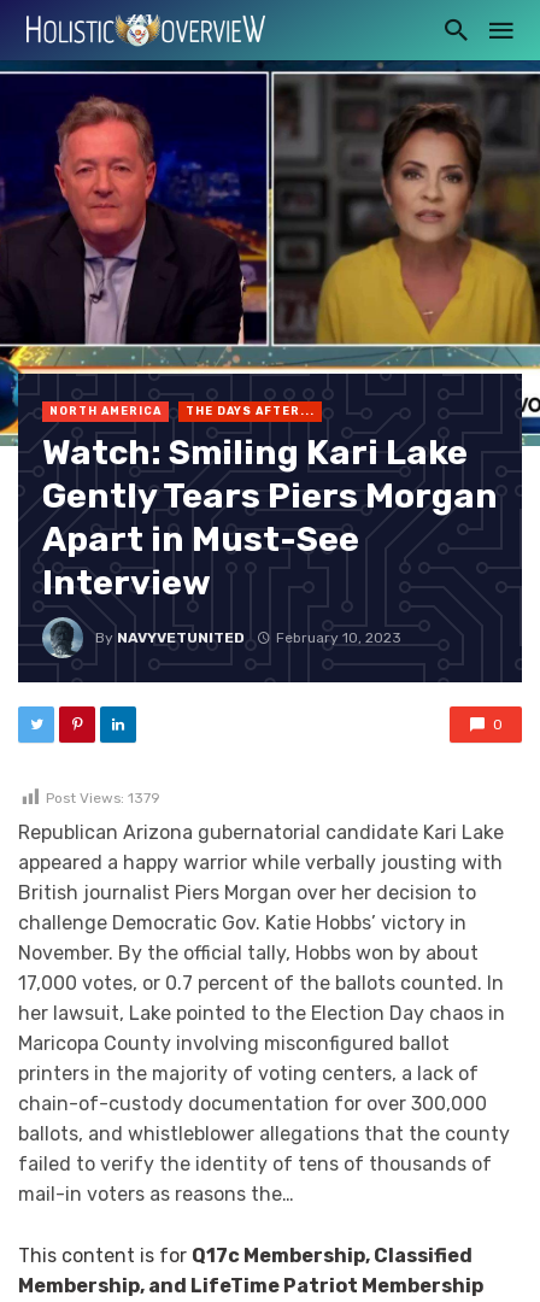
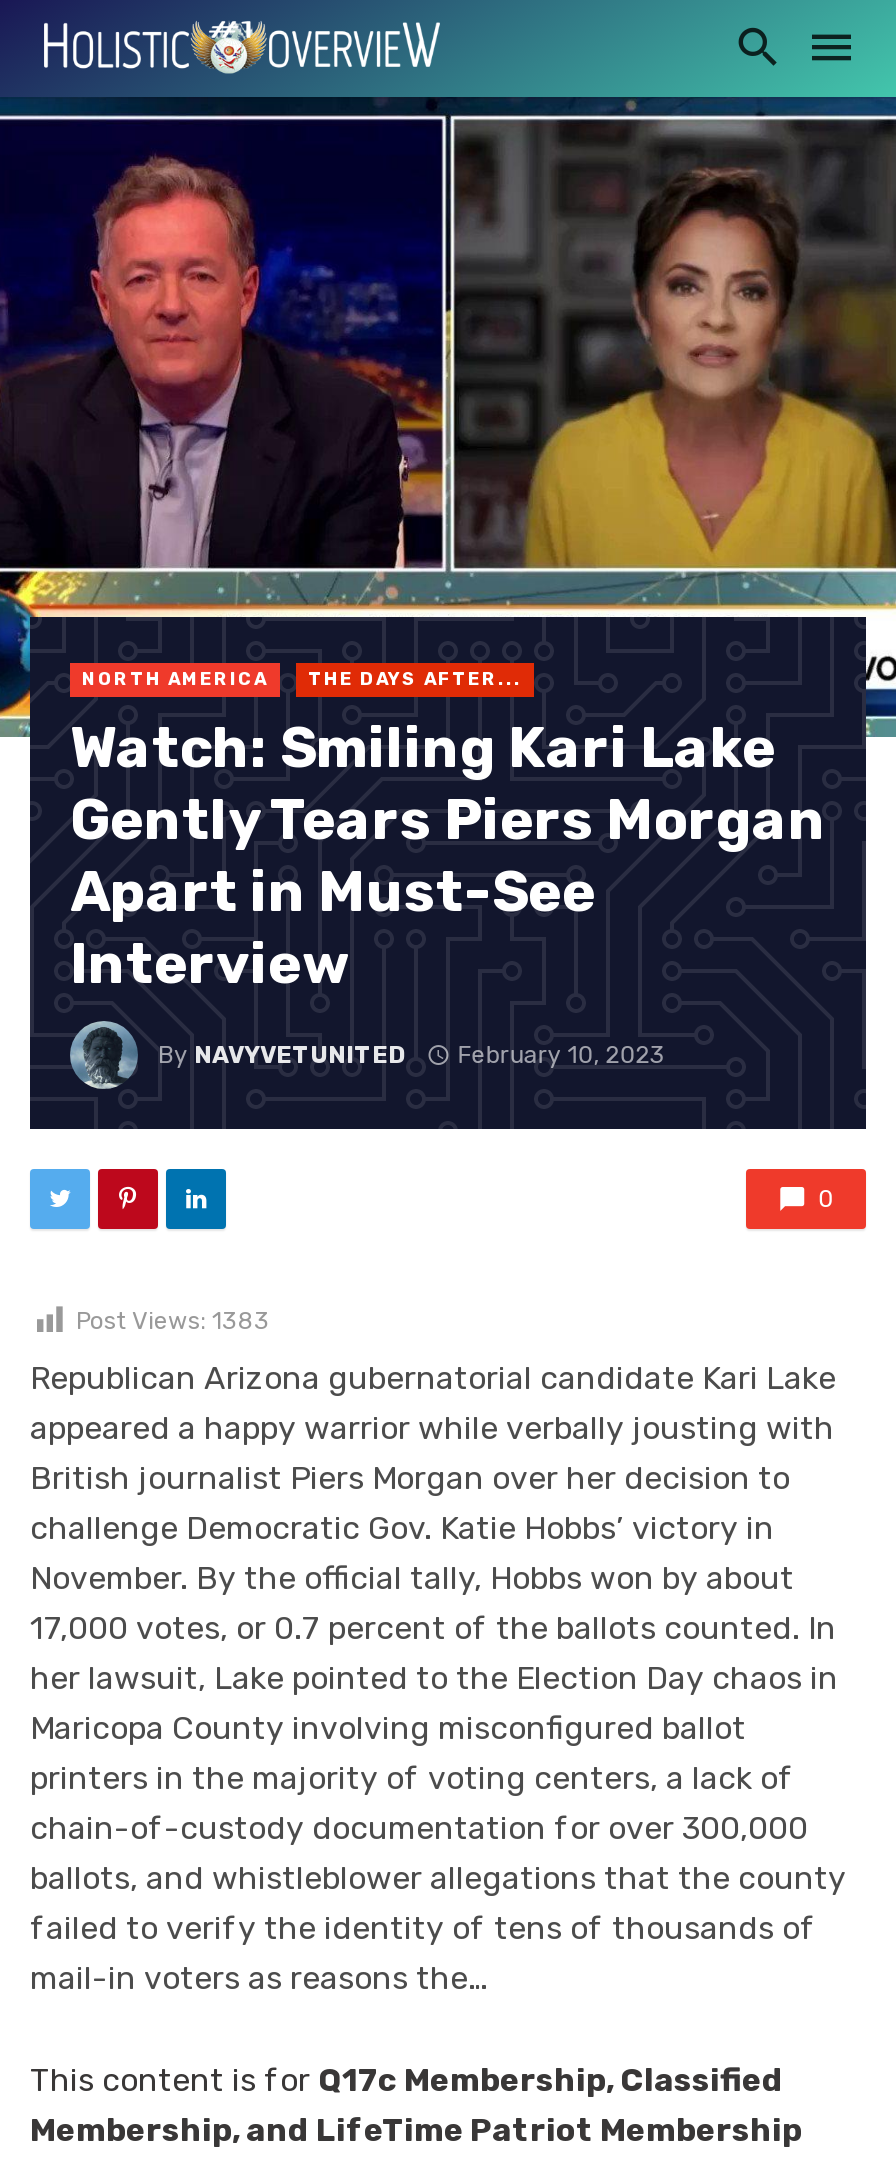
[46,790,160,807] Post Views: 1379 -> [76,1308,270,1336] Post Views: 1383

